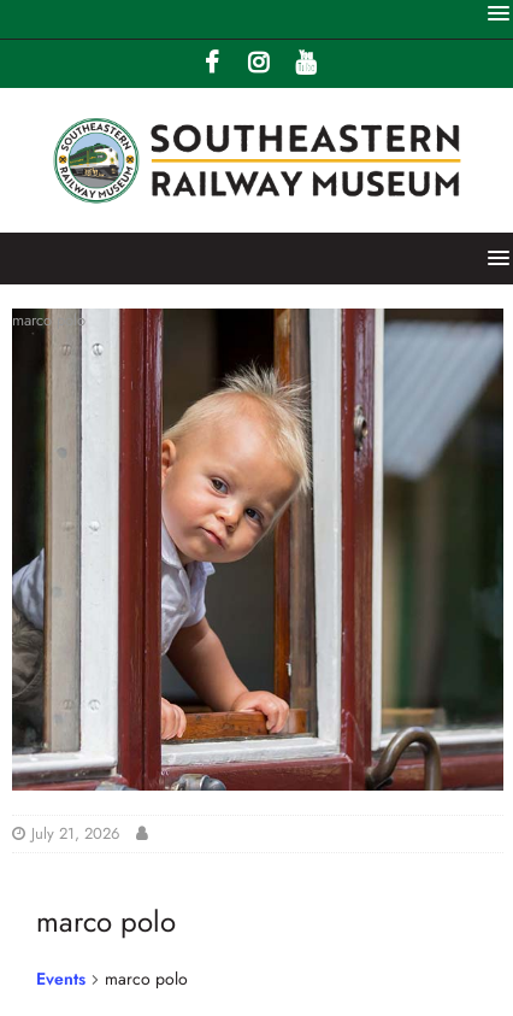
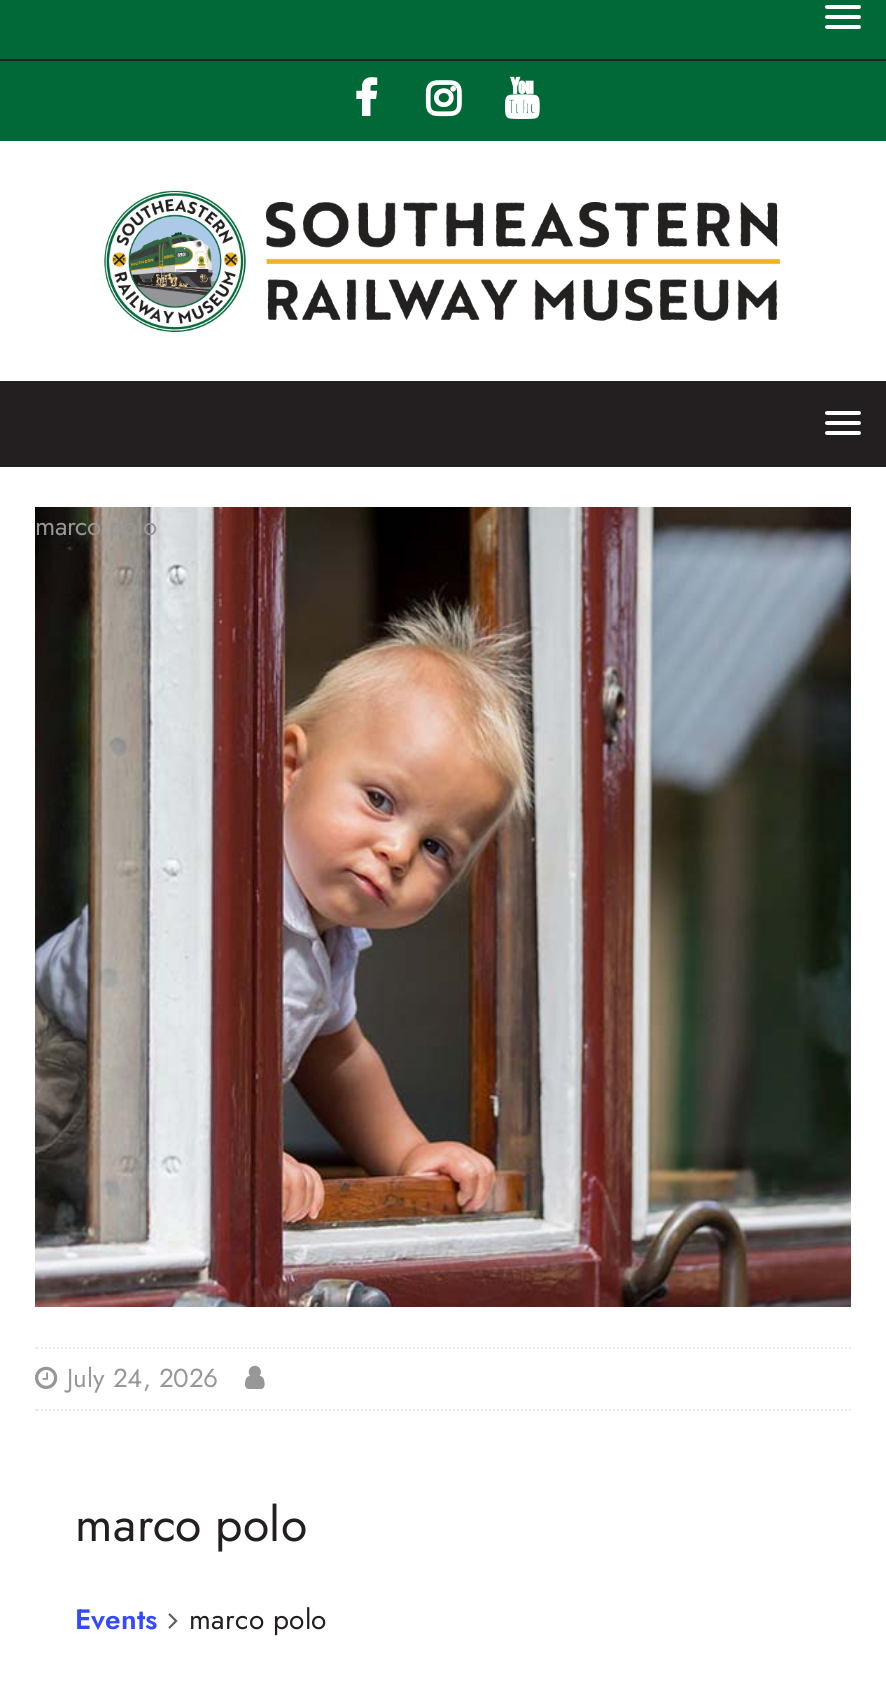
[31,822,119,845] July 21, 2026 -> [67,1359,217,1397] July 24, 2026

